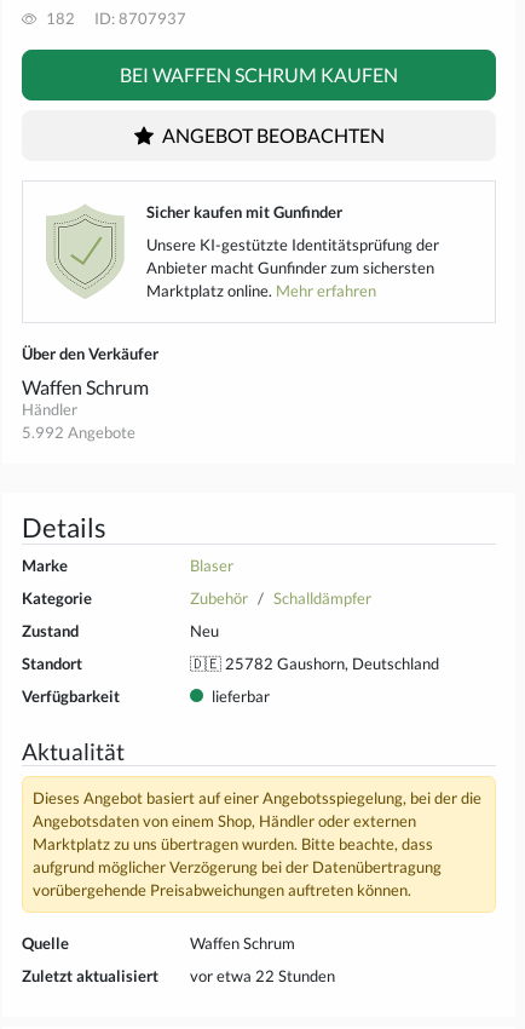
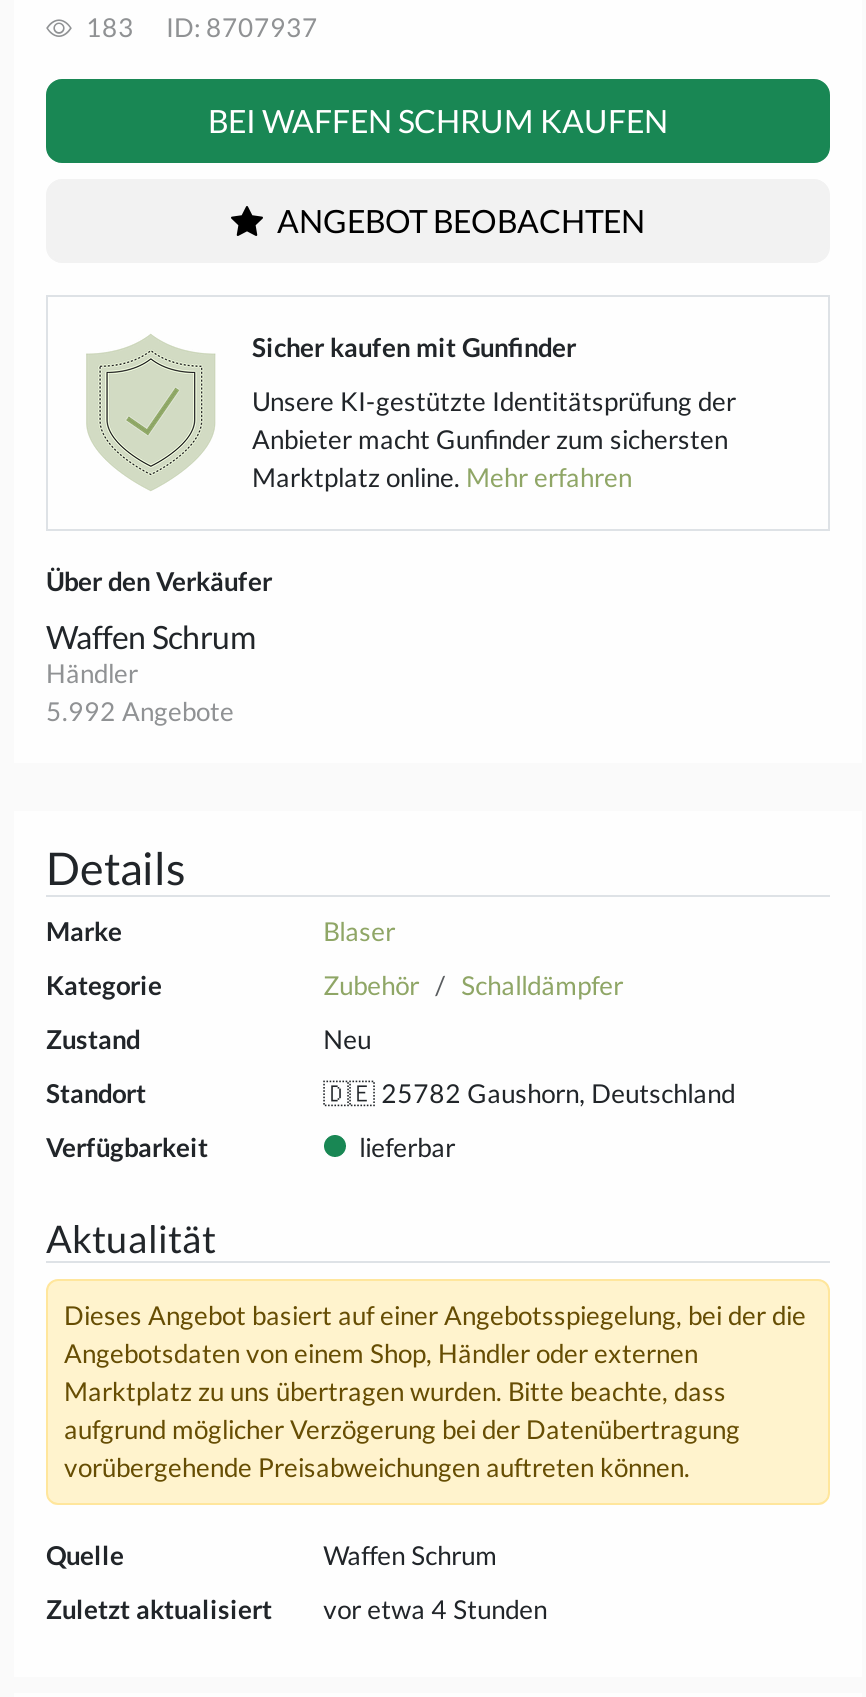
[42,8,186,28] 182 ID: 8707937 -> [80,11,318,43] 183 ID: 8707937
[190,966,335,985] vor etwa 22 Stunden -> [323,1593,547,1625] vor etwa 4 Stunden

